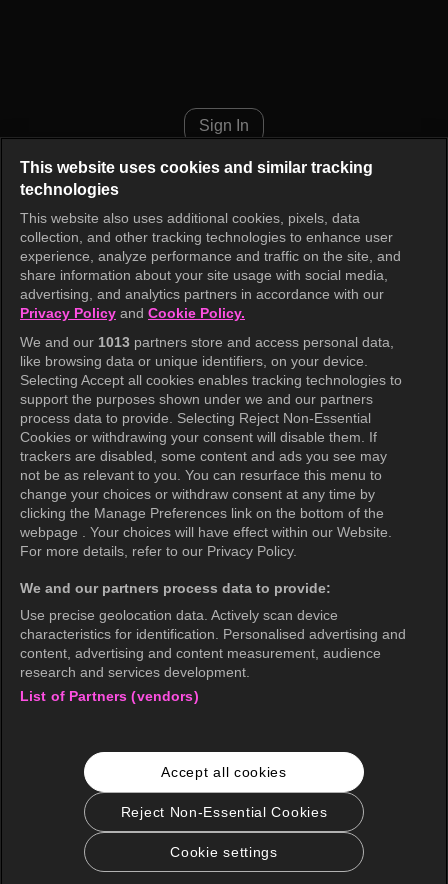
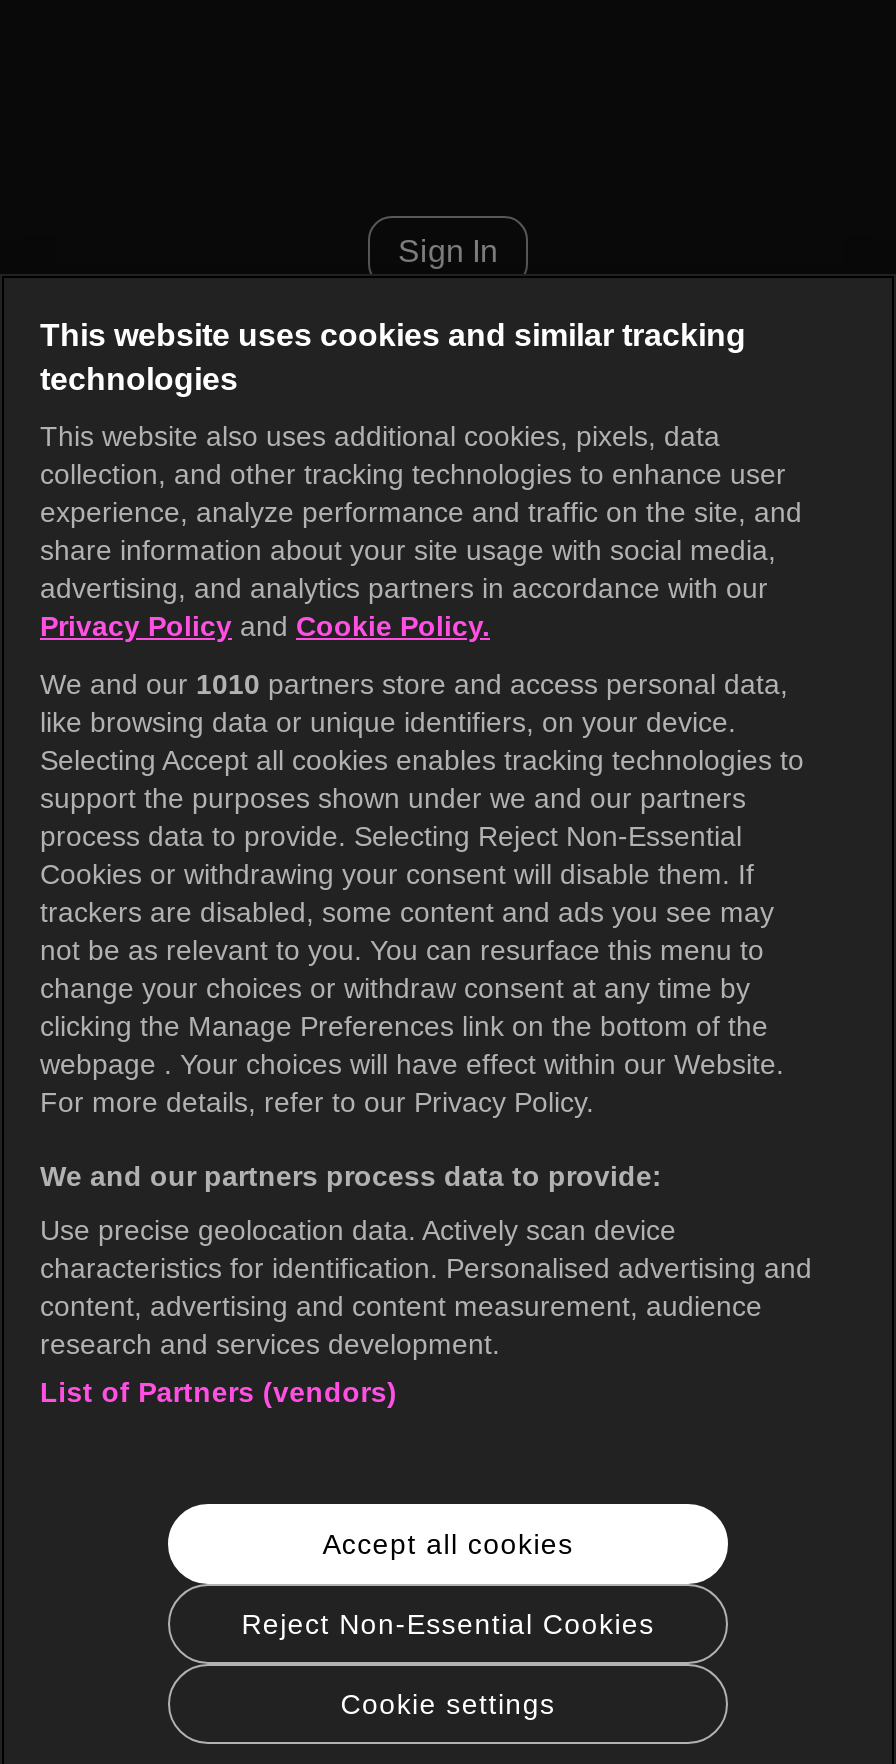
[20,334,394,350] We and our 1013 partners store and access personal data, -> [40,668,788,700] We and our 1010 partners store and access personal data,

